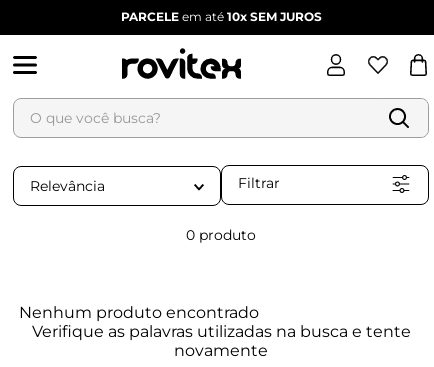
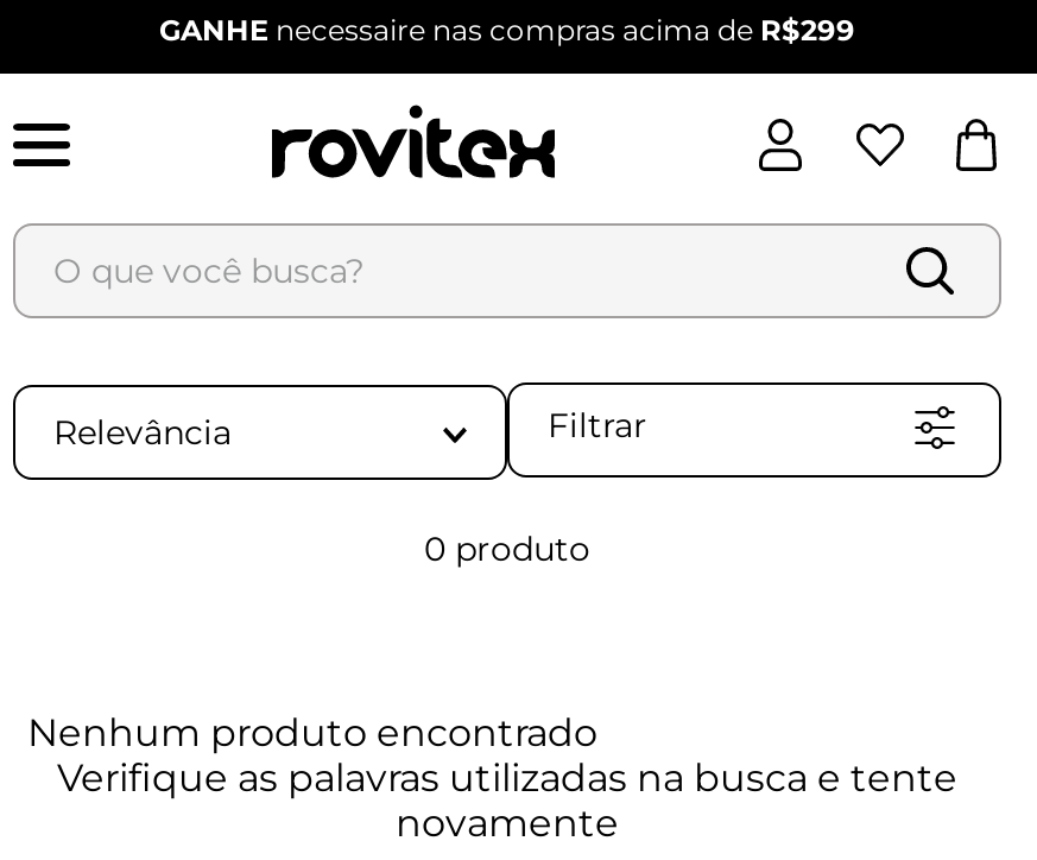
[120,8,321,23] PARCELE em até 10x SEM JUROS -> [159,11,855,46] GANHE necessaire nas compras acima de R$299

